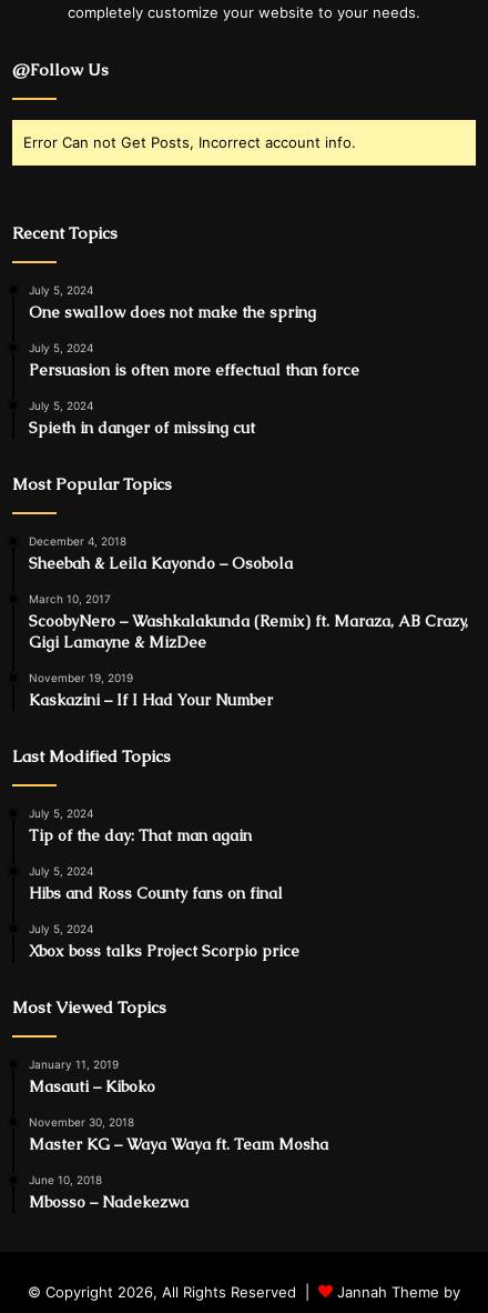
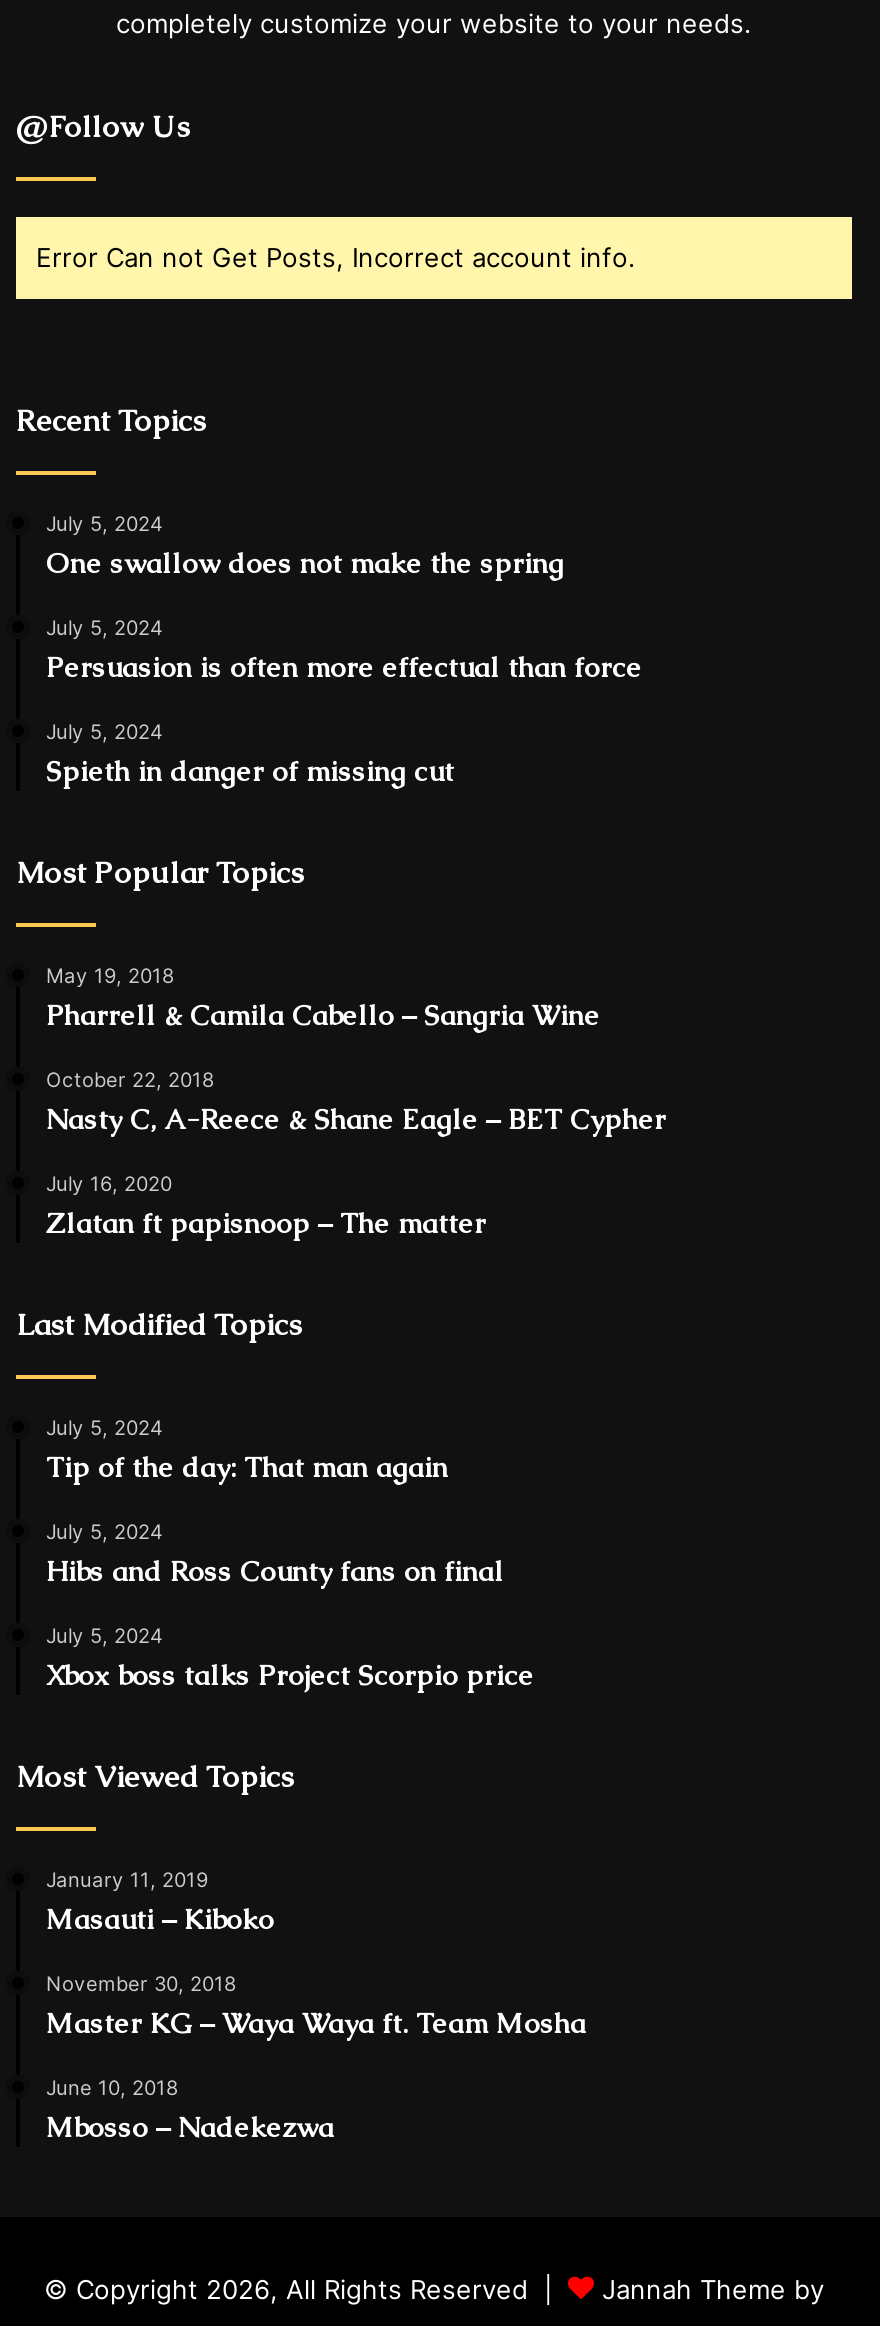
[29,534,293,573] December 4, 2018 | Sheebah & Leila Kayondo – Osobola -> [46,962,600,1032] May 19, 2018 | Pharrell & Camila Cabello – Sangria Wine
[29,592,468,652] March 10, 2017 | ScoobyNero – Washkalakunda (Remix) ft. Maraza, AB Crazy, | Gigi Lamayne & MizDee -> [46,1066,666,1136] October 22, 2018 | Nasty C, A-Reece & Shane Eagle – BET Cypher
[29,671,273,710] November 19, 2019 | Kaskazini – If I Had Your Number -> [46,1170,486,1240] July 16, 2020 | Zlatan ft papisnoop – The matter

